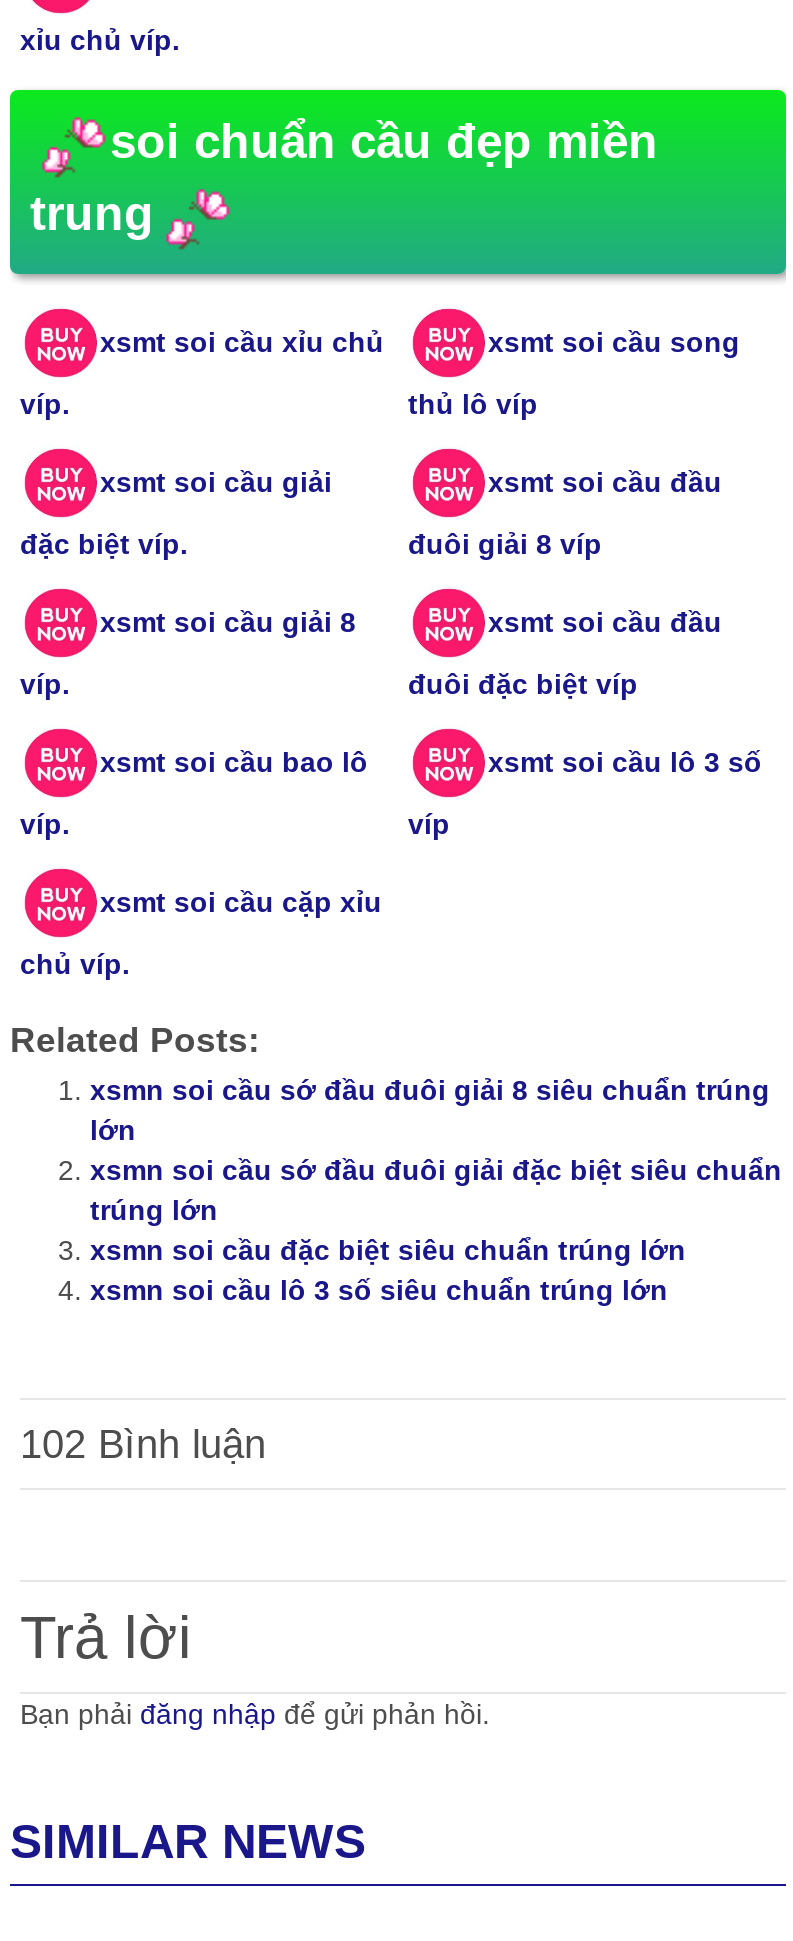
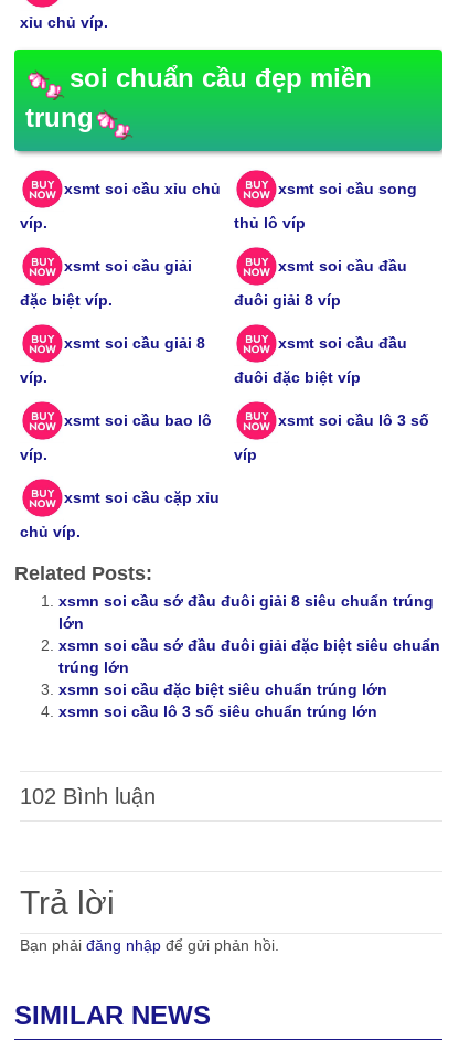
[34,116,104,180] [image] -> [26,65,66,100] [image]
[162,188,232,252] [image] -> [98,105,136,140] [image]

